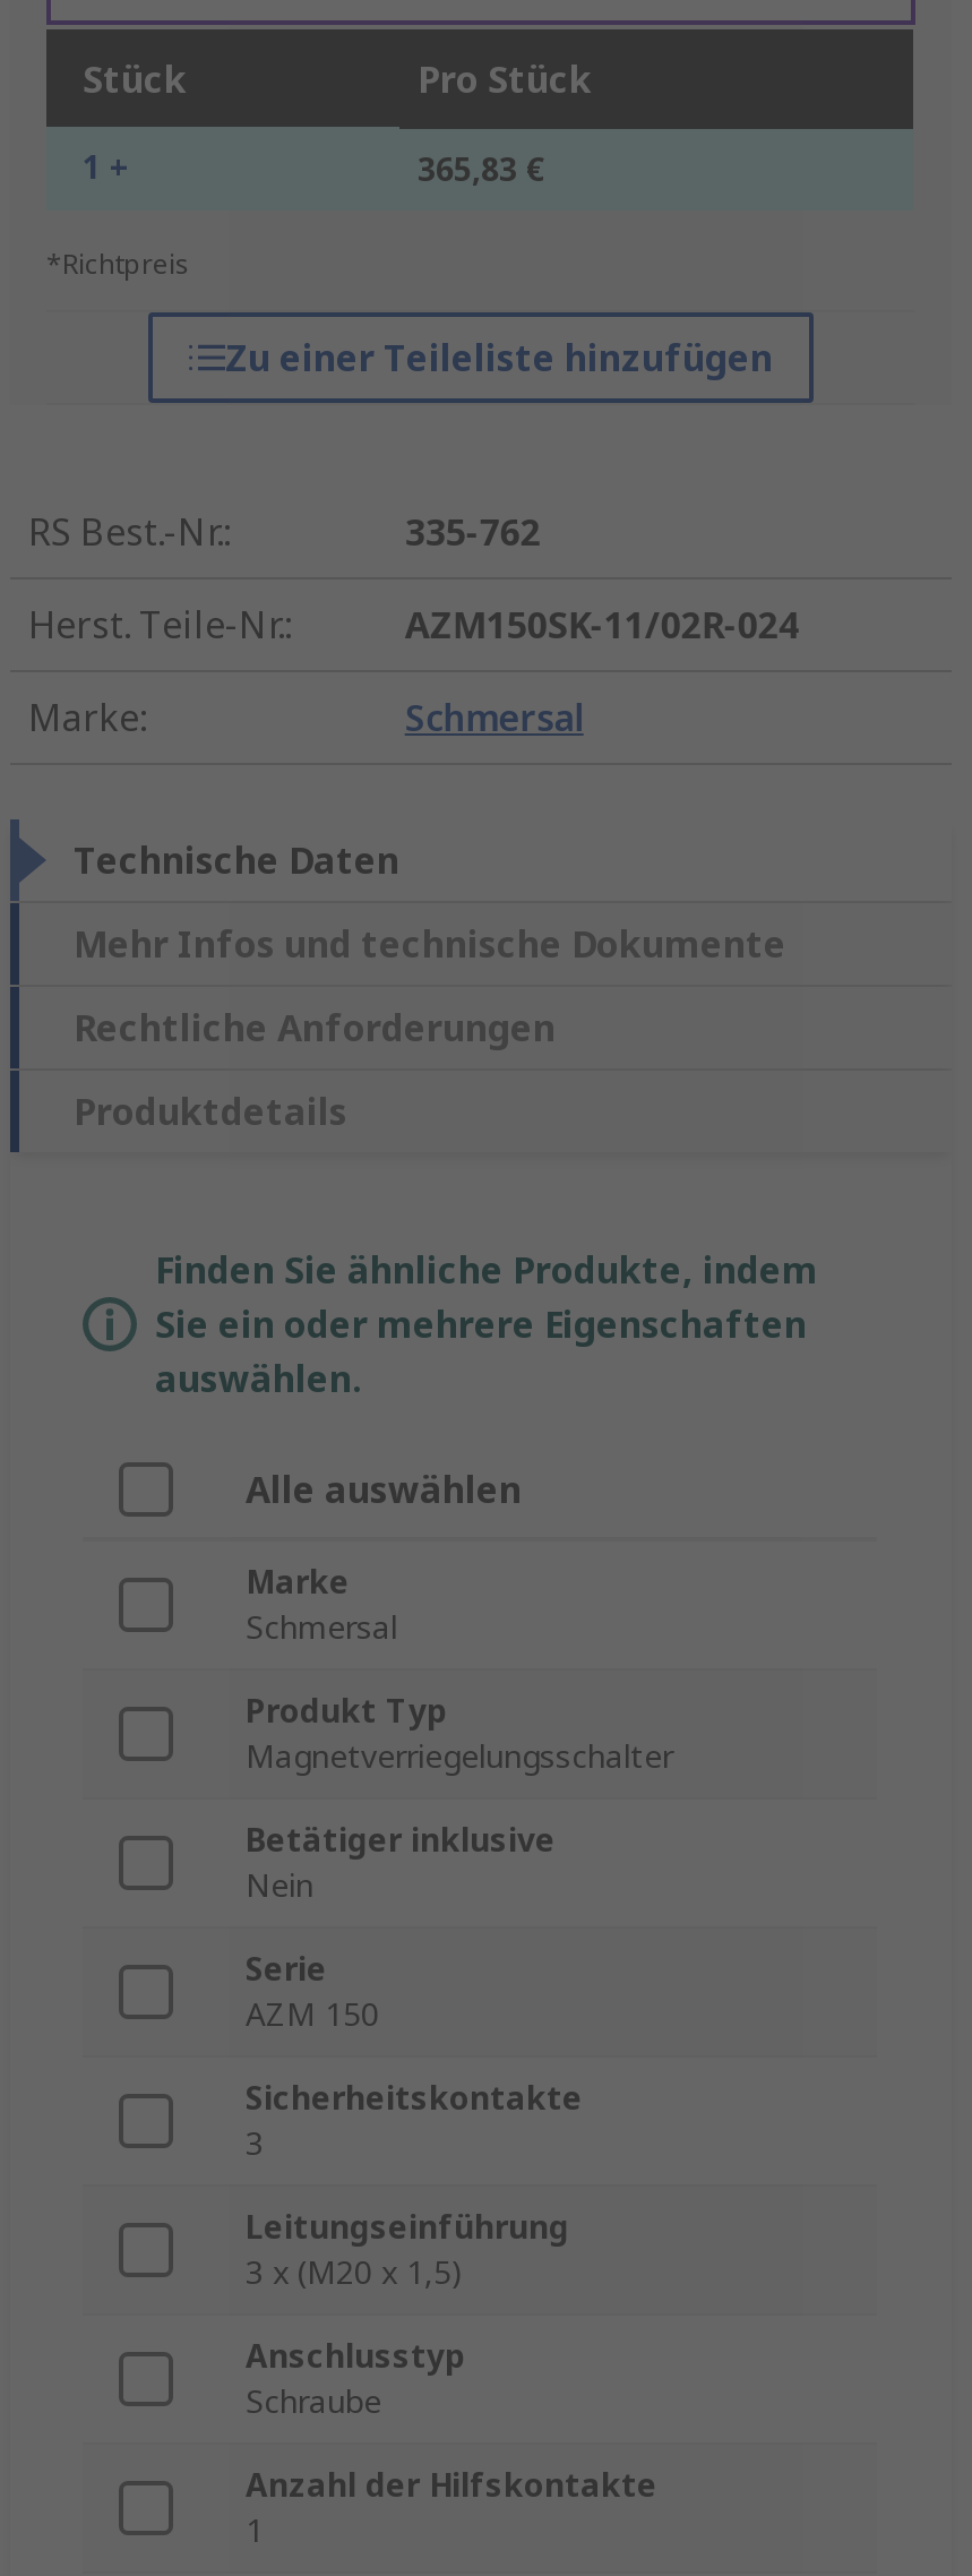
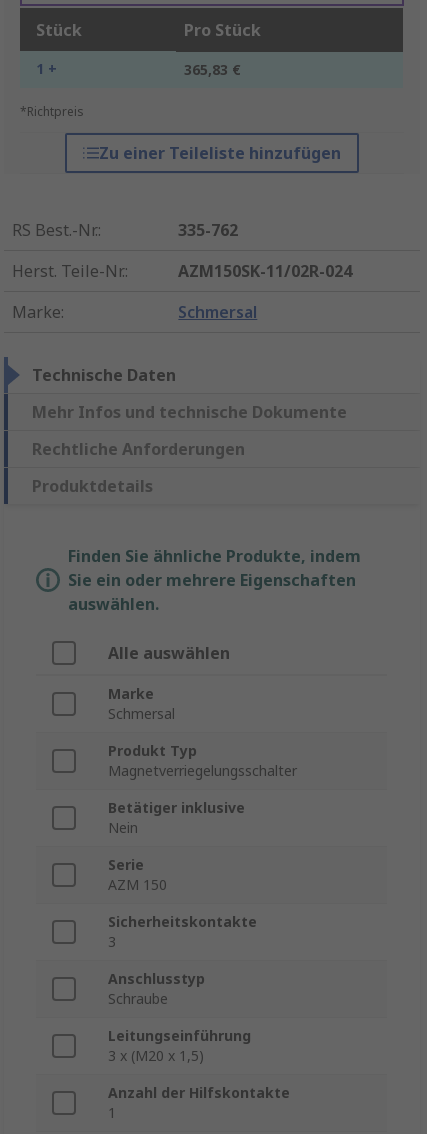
moved [246,2206,569,2294] -> [108,1026,251,1065]: Leitungseinführung | 3 x (M20 x 1,5)
moved [246,2335,465,2423] -> [108,969,205,1008]: Anschlusstyp | Schraube

